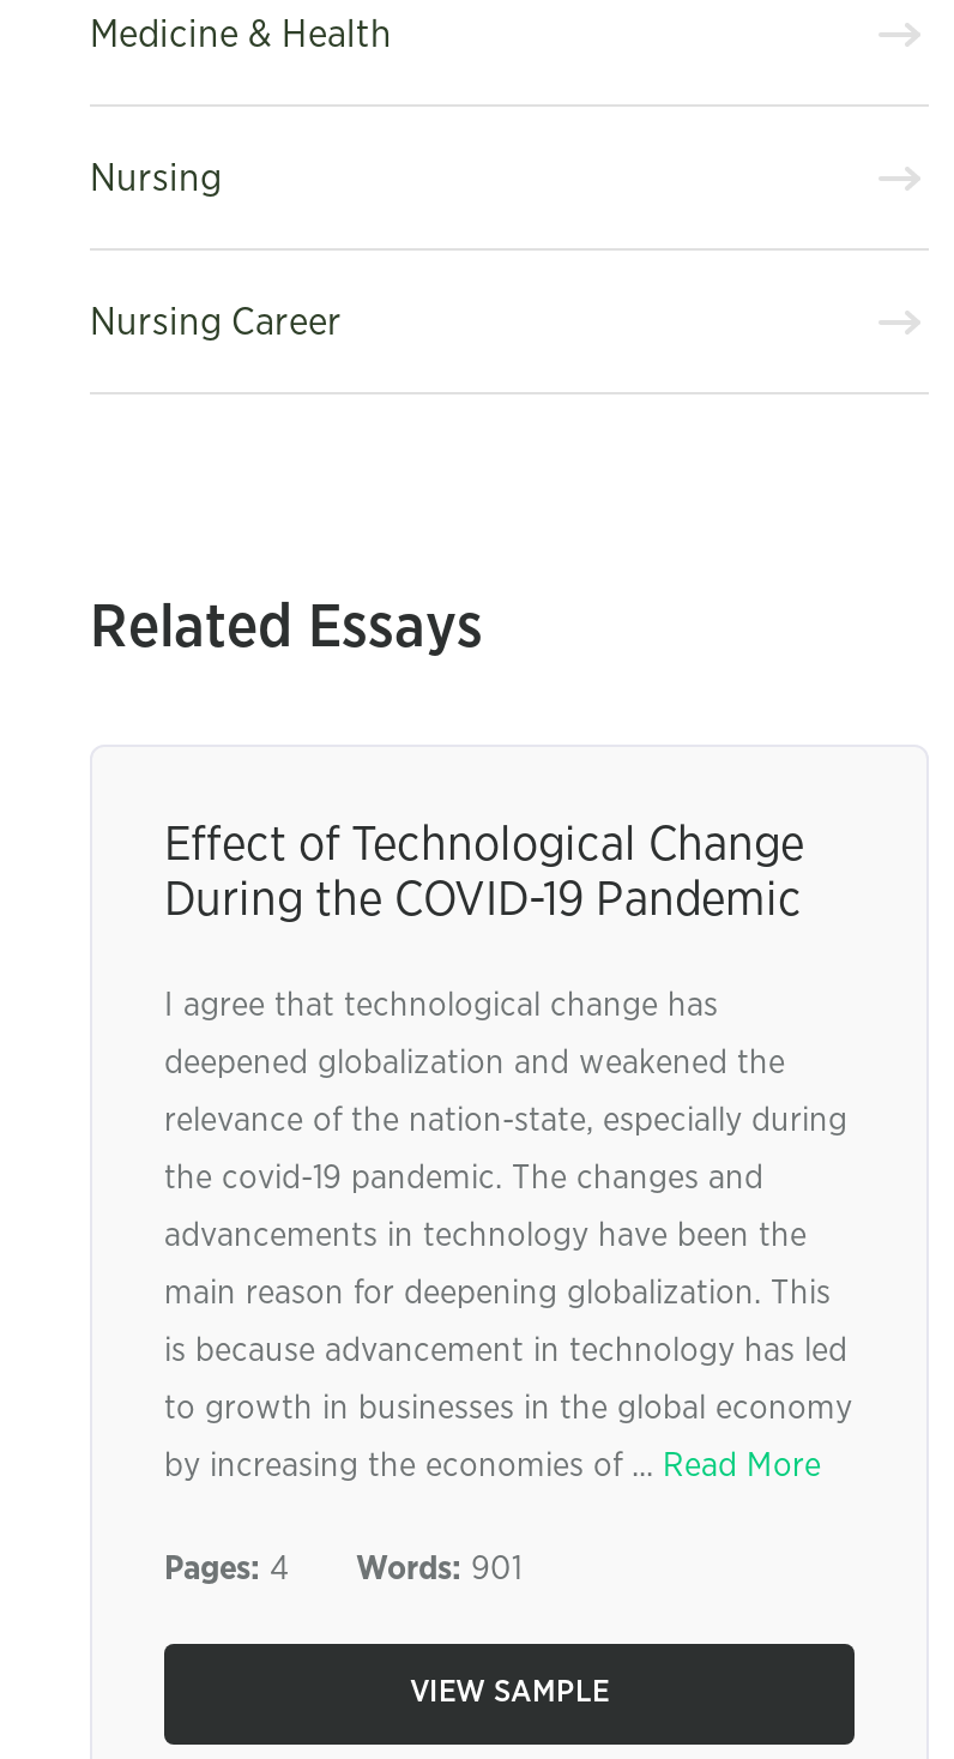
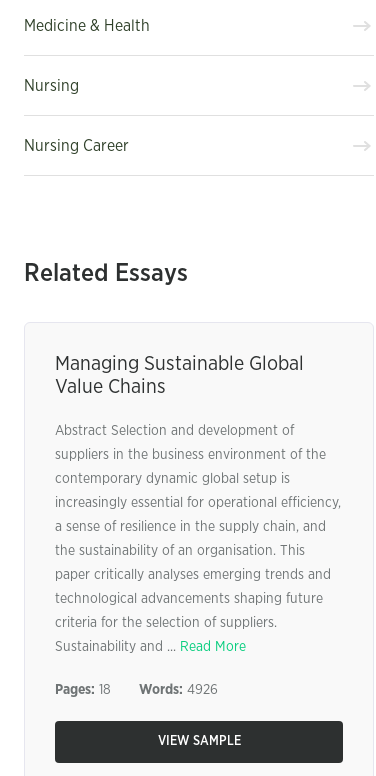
[164,821,852,1586] Effect of Technological Change | During the COVID-19 Pandemic | I agree that technological change has | deepened globalization and weakened the | relevance of the nation-state, especially during | the covid-19 pandemic. The changes and | advancements in technology have been the | main reason for deepening globalization. This | is because advancement in technology has led | to growth in businesses in the global economy | by increasing the economies of ... Read More | Pages: 4 Words: 901 -> [55,354,341,697] Managing Sustainable Global | Value Chains | Abstract Selection and development of | suppliers in the business environment of the | contemporary dynamic global setup is | increasingly essential for operational efficiency, | a sense of resilience in the supply chain, and | the sustainability of an organisation. This | paper critically analyses emerging trends and | technological advancements shaping future | criteria for the selection of suppliers. | Sustainability and ... Read More | Pages: 18 Words: 4926

